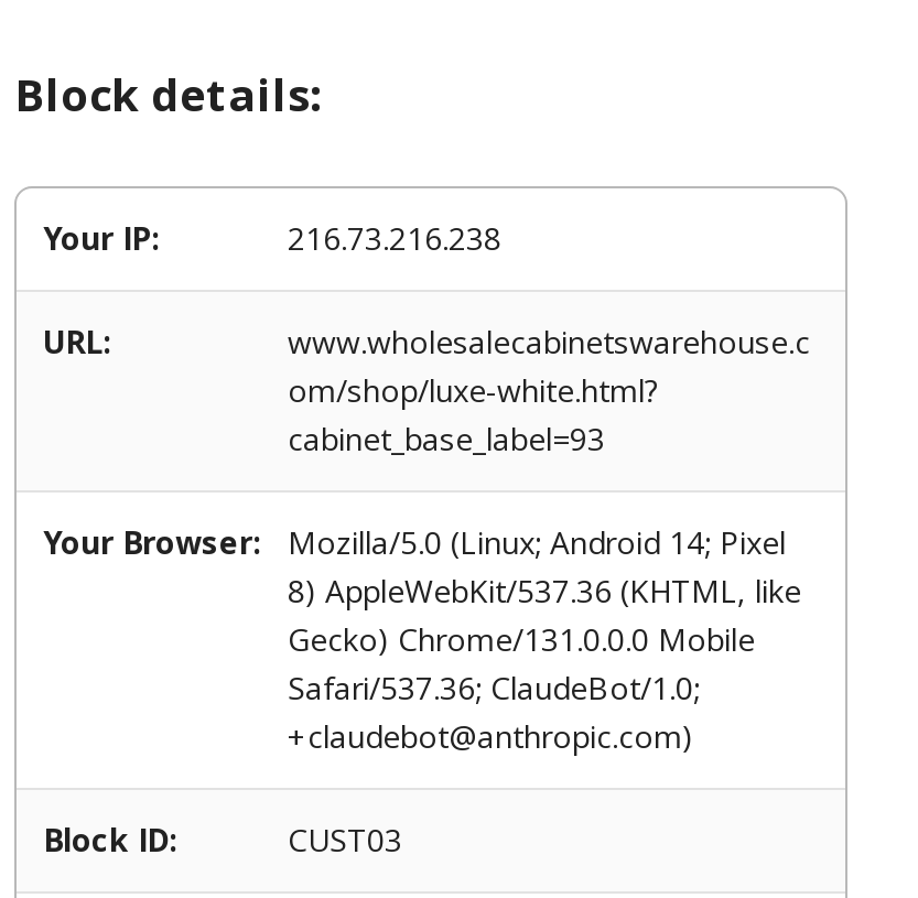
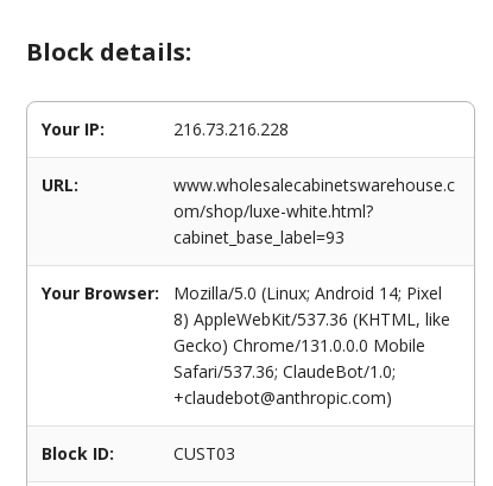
[288,217,501,259] 216.73.216.238 -> [173,118,289,140] 216.73.216.228

